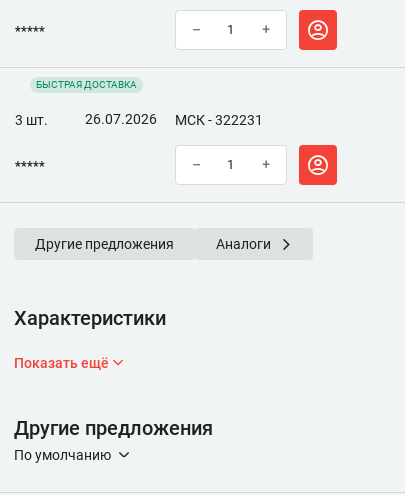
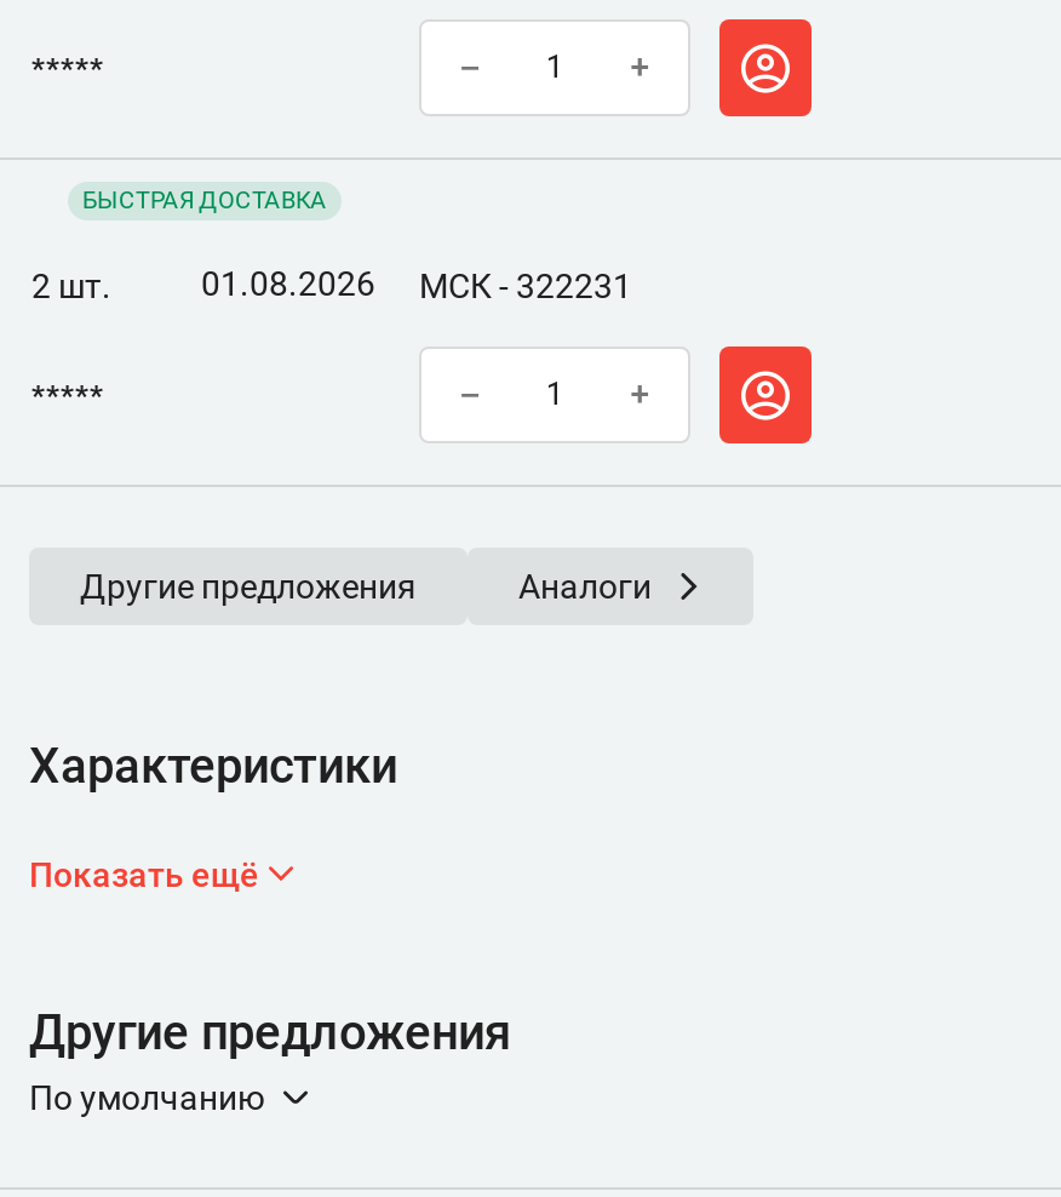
[15,111,48,127] 3 шт. -> [31,265,111,304] 2 шт.
[85,111,263,127] 26.07.2026 МСК - 322231 -> [201,264,632,304] 01.08.2026 МСК - 322231

